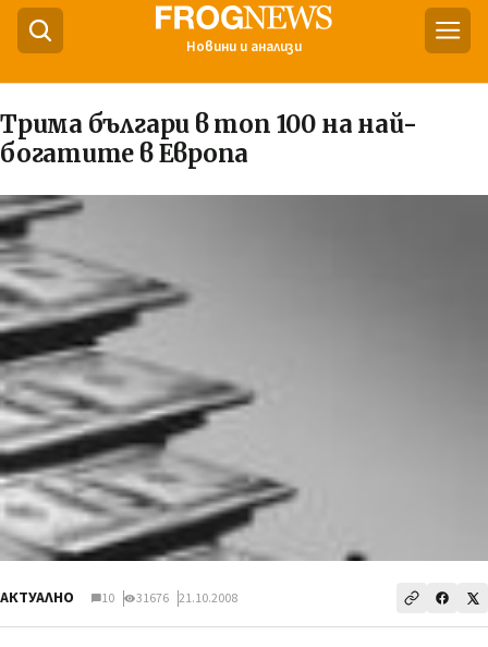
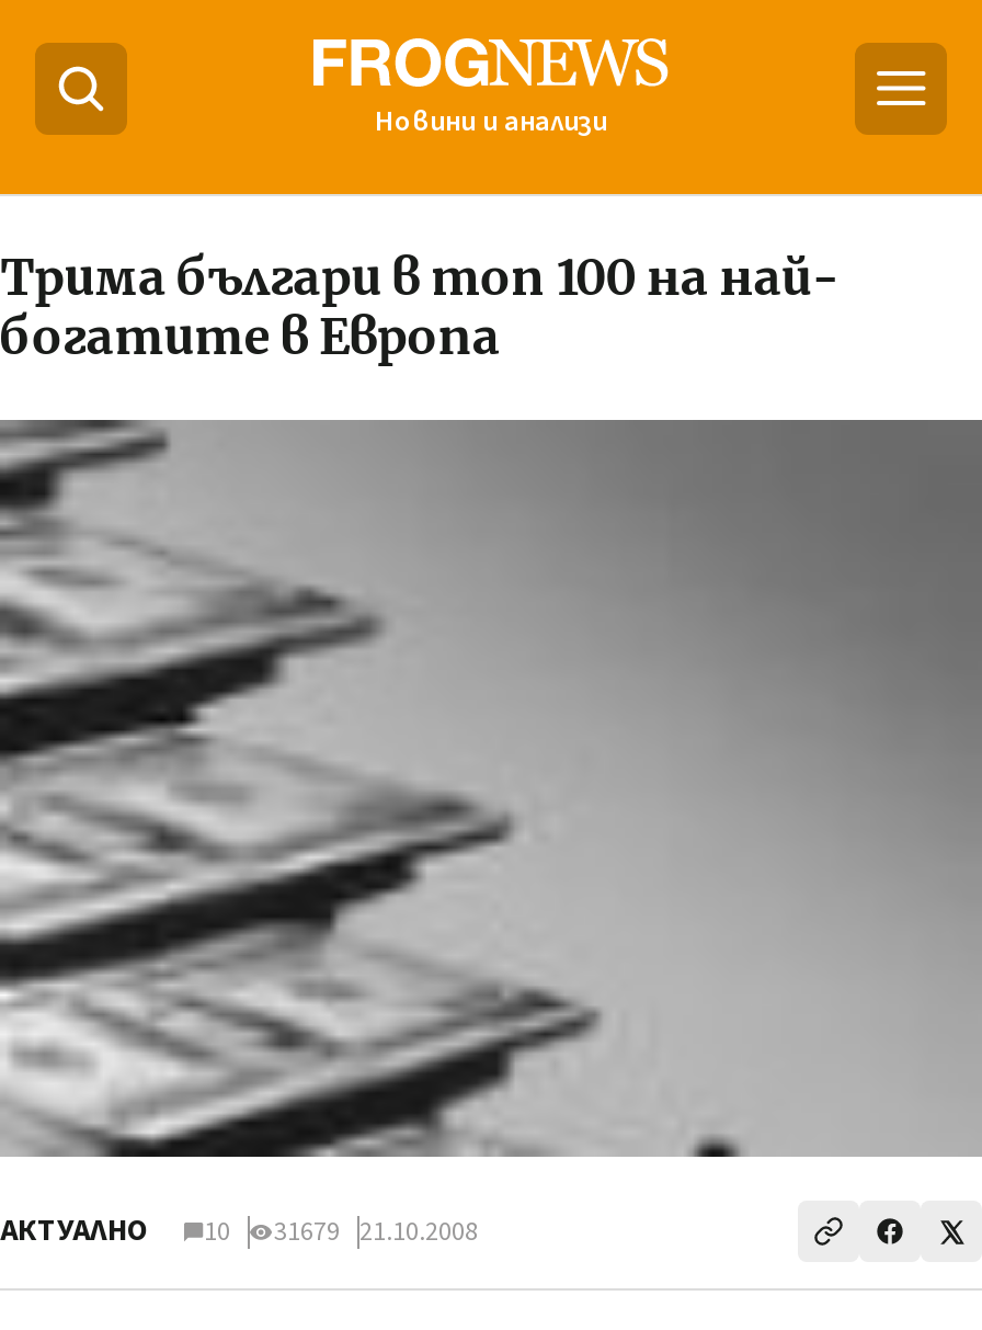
[0,587,237,609] АКТУАЛНО 10 31676 21.10.2008 -> [0,1209,478,1253] АКТУАЛНО 10 31679 21.10.2008

